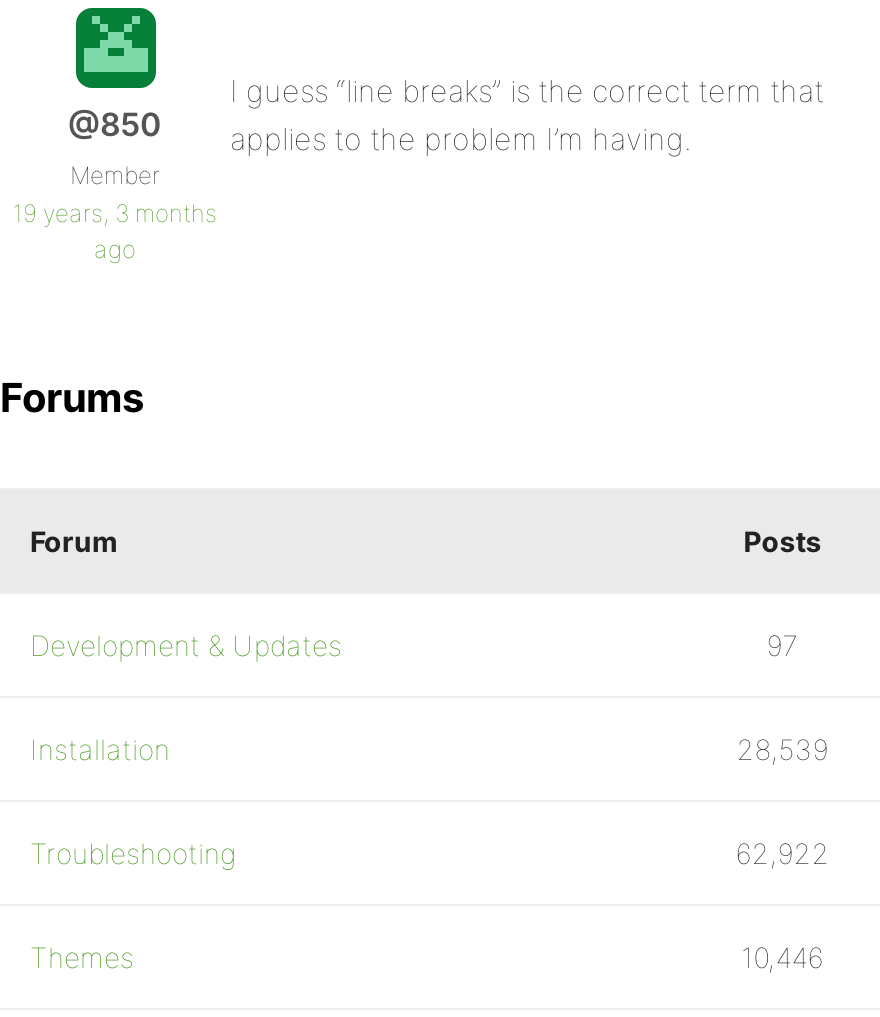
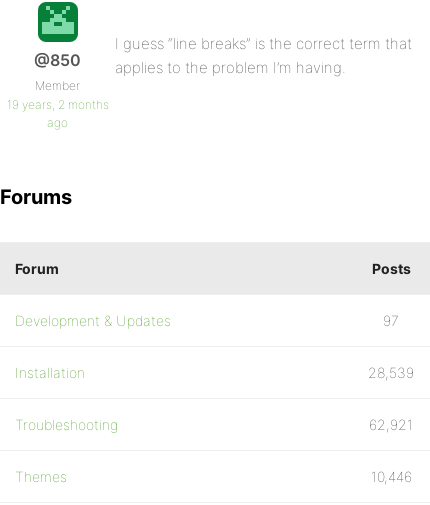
[13,198,217,228] 19 years, 3 months -> [6,97,108,112] 19 years, 2 months
[735,836,829,870] 62,922 -> [369,416,413,433] 62,921

